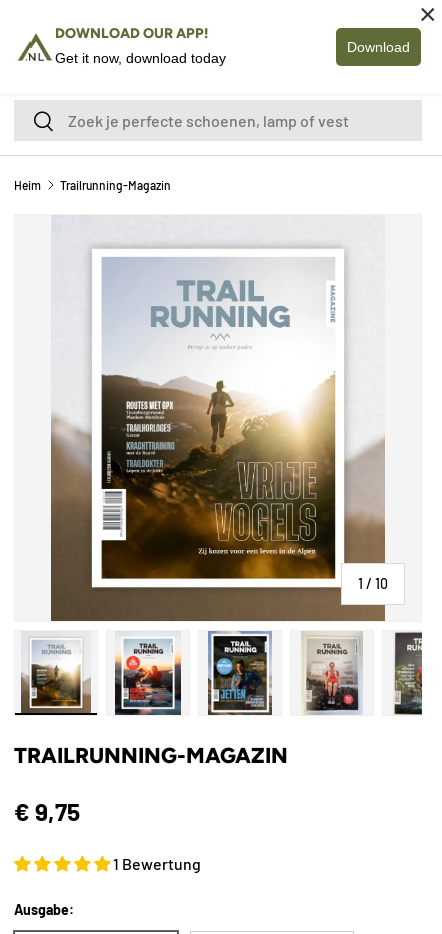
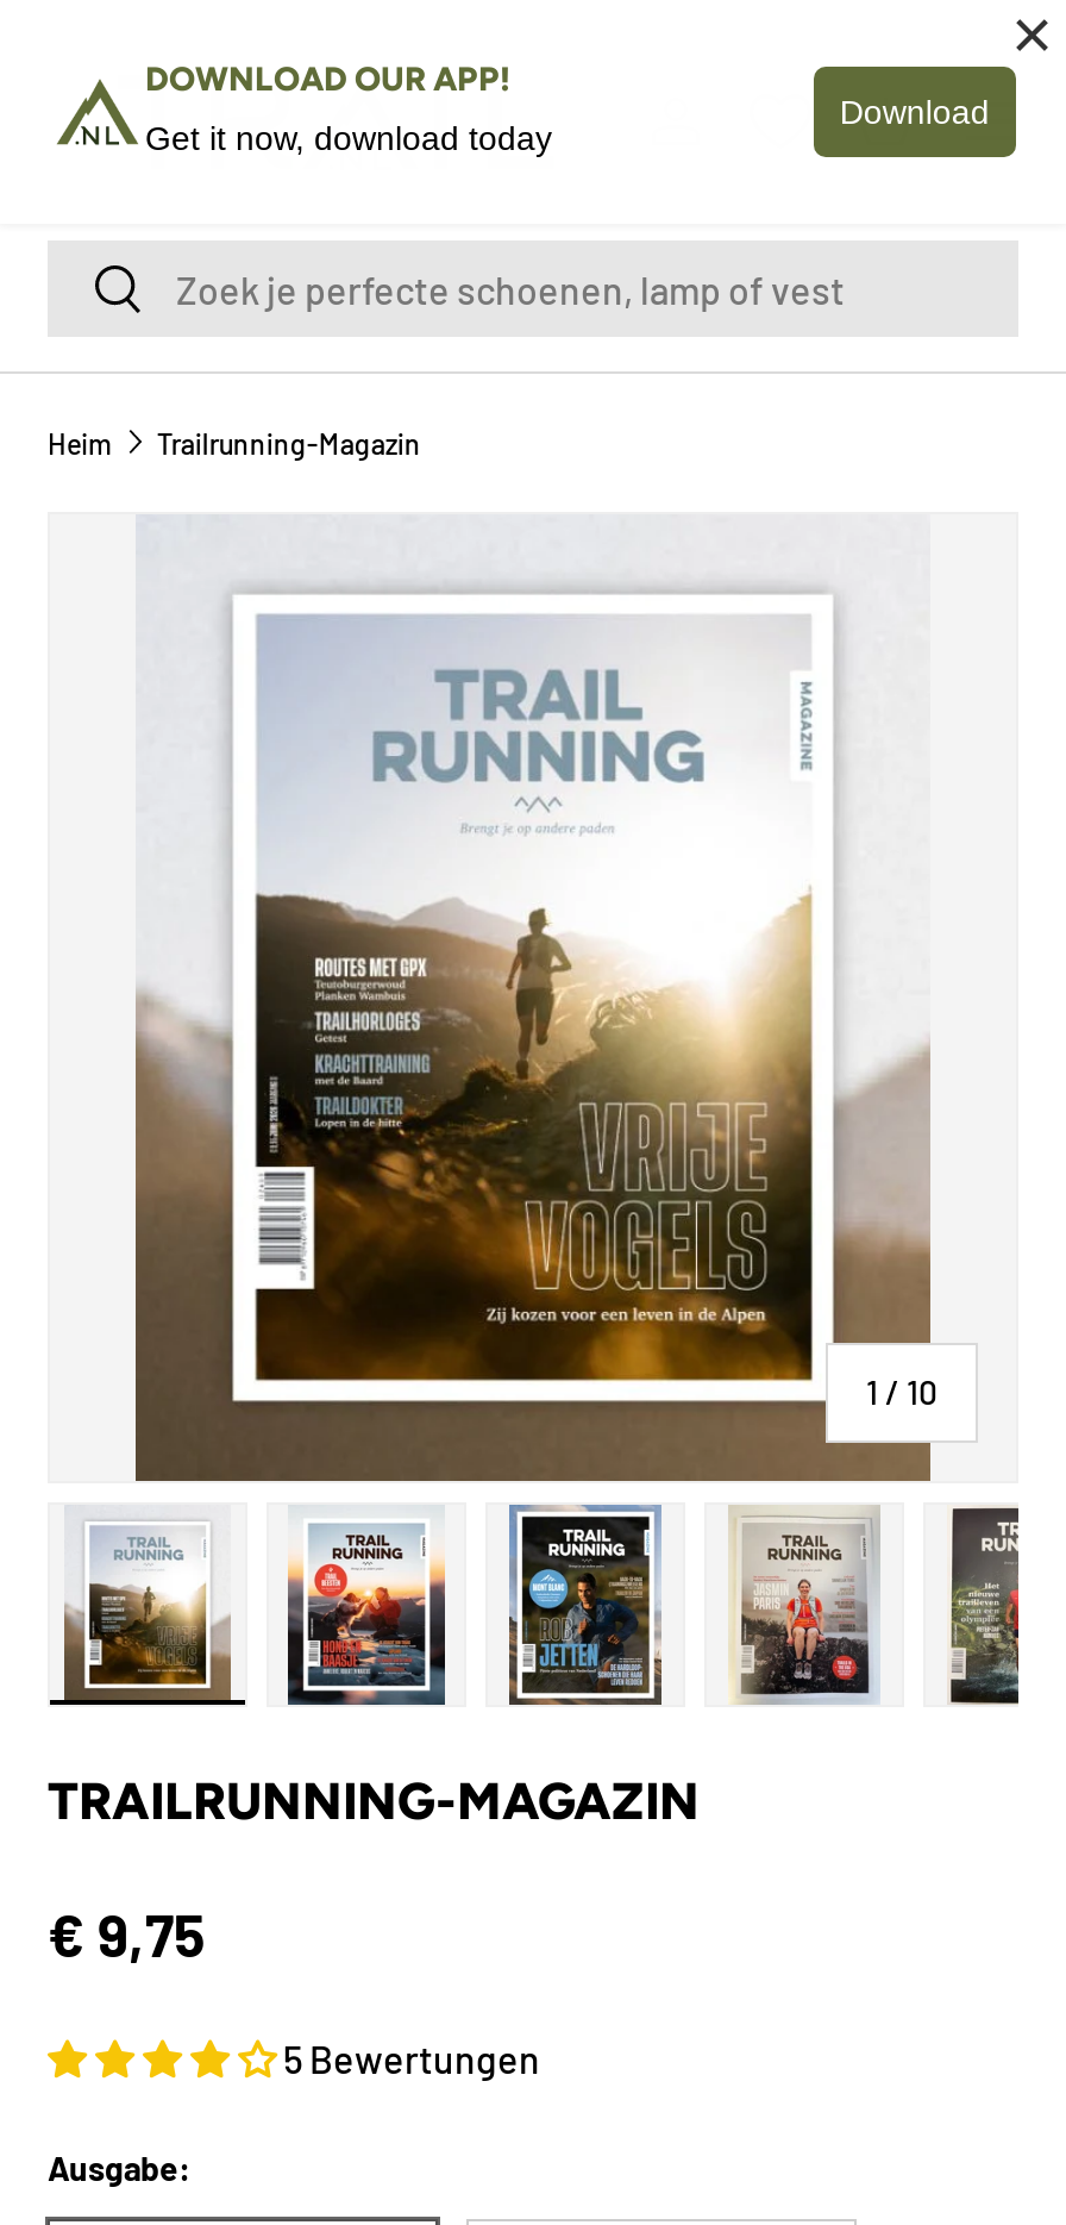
[113,854,201,873] 1 Bewertung -> [283,2035,540,2080] 5 Bewertungen

